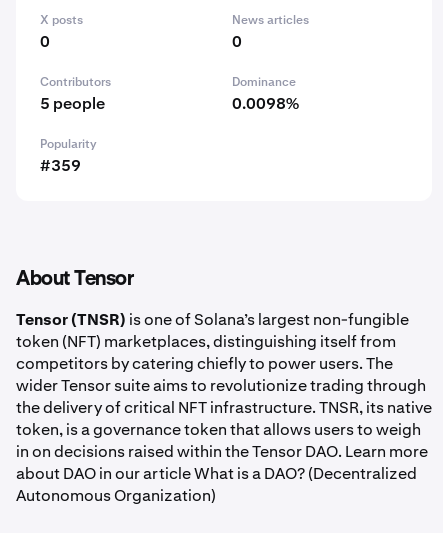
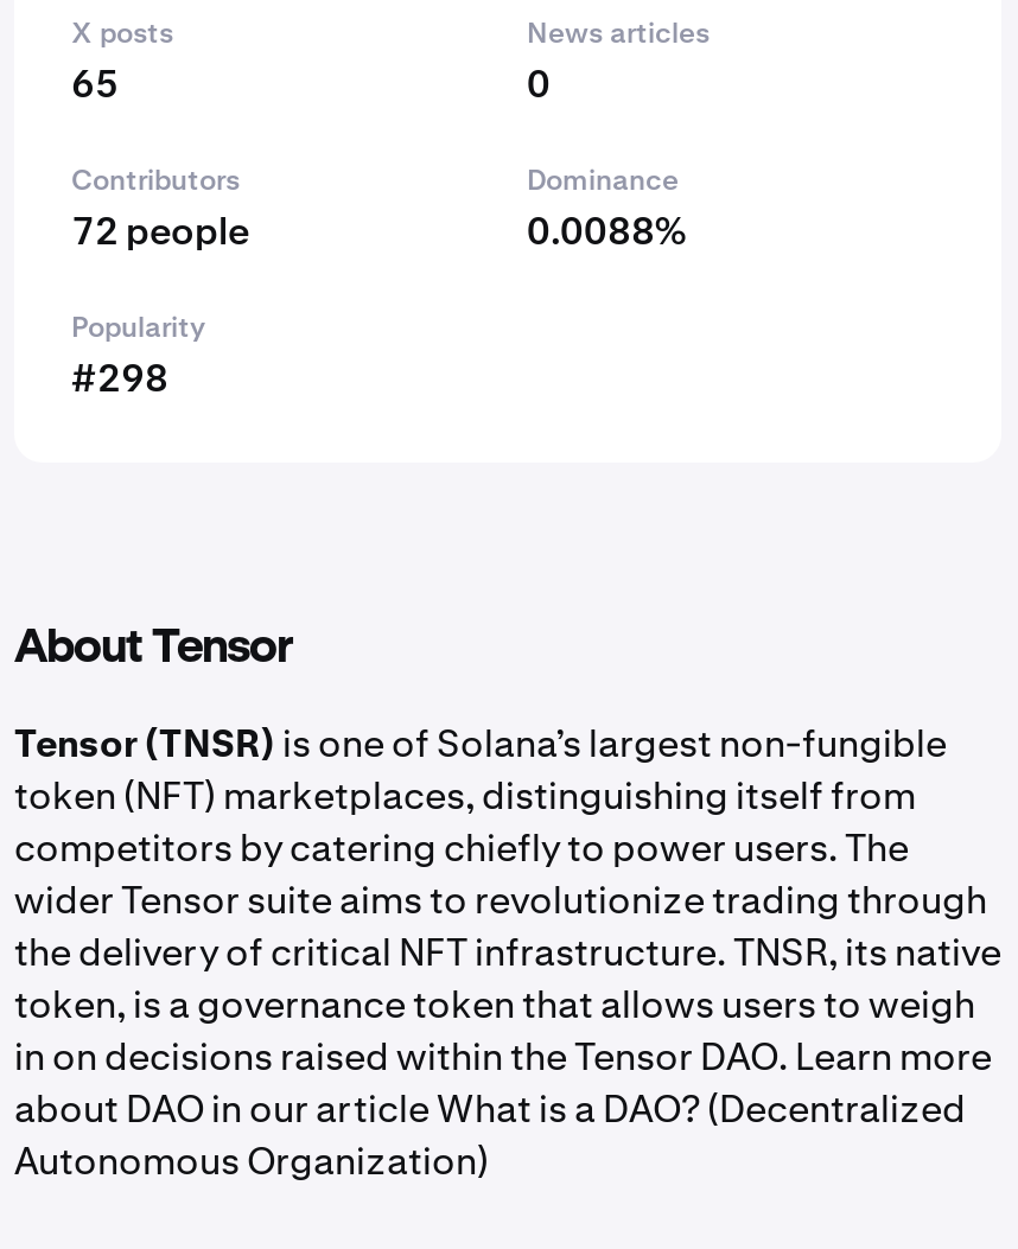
[40,31,50,52] 0 -> [71,59,119,109] 65
[40,93,105,114] 5 people -> [71,206,249,256] 72 people
[232,93,299,114] 0.0098% -> [527,206,686,256] 0.0088%
[40,155,81,176] #359 -> [71,353,168,403] #298

